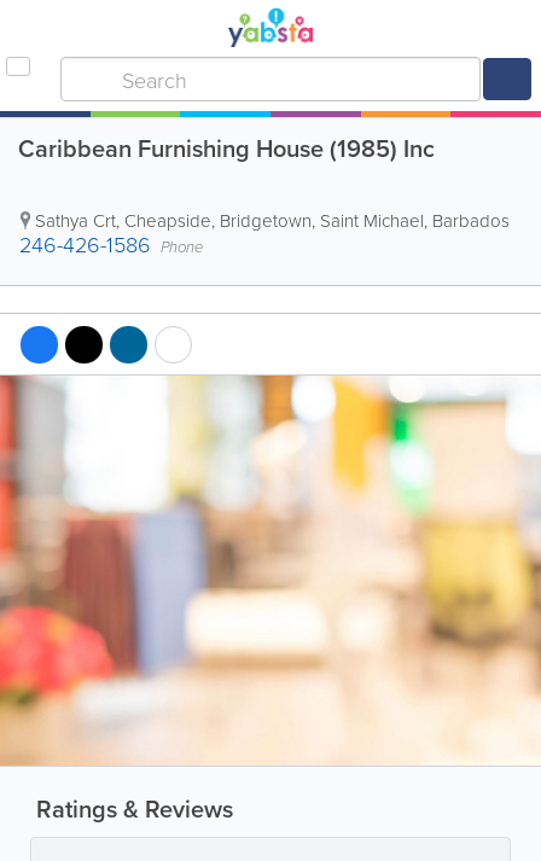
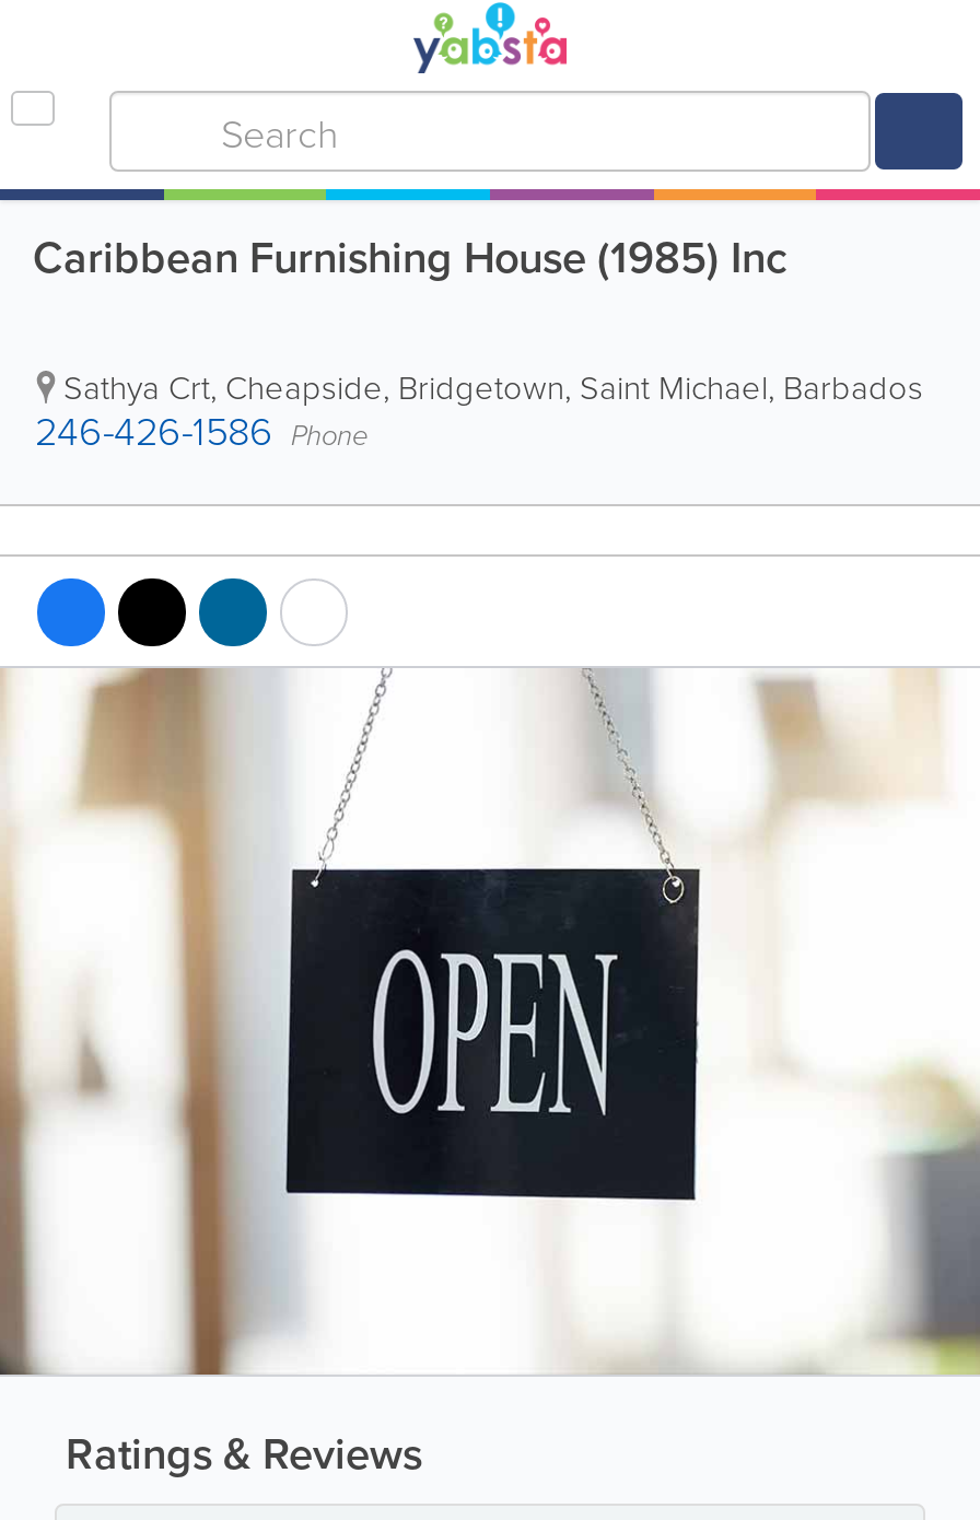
[4,374,537,767] [image] -> [7,666,973,1377] [image]

